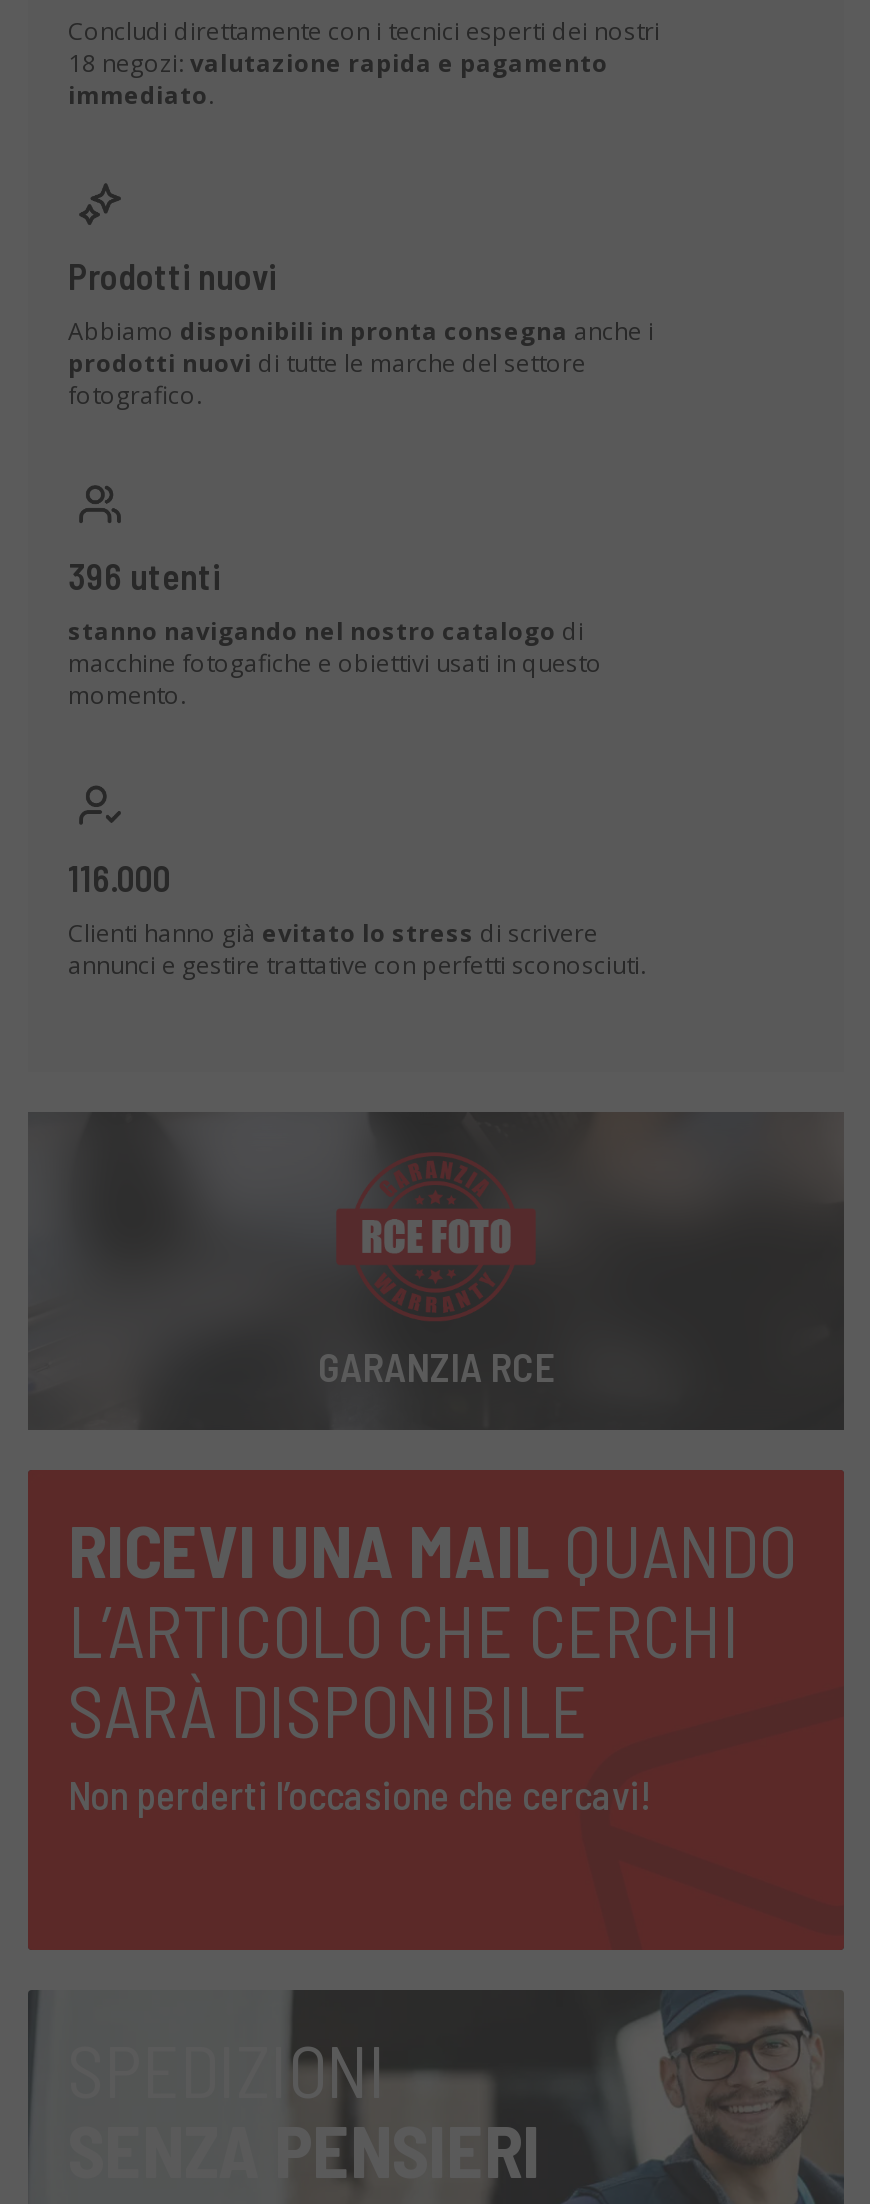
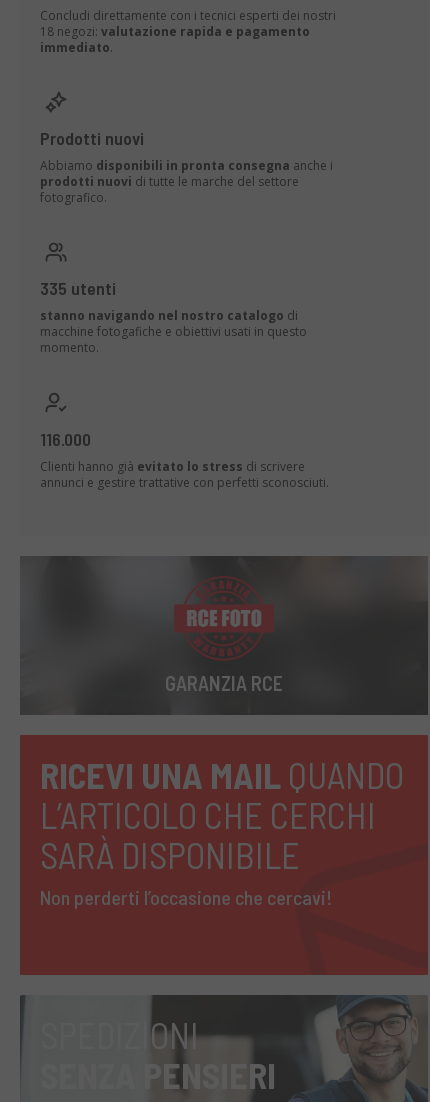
[68,555,220,599] 396 utenti -> [40,277,116,299] 335 utenti

